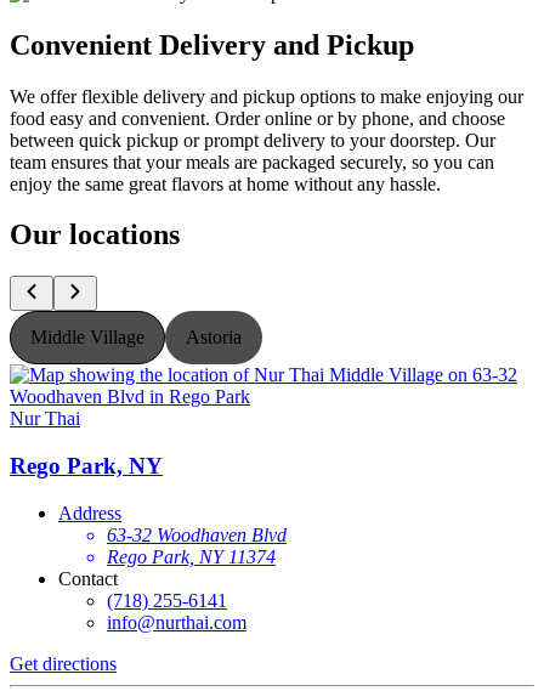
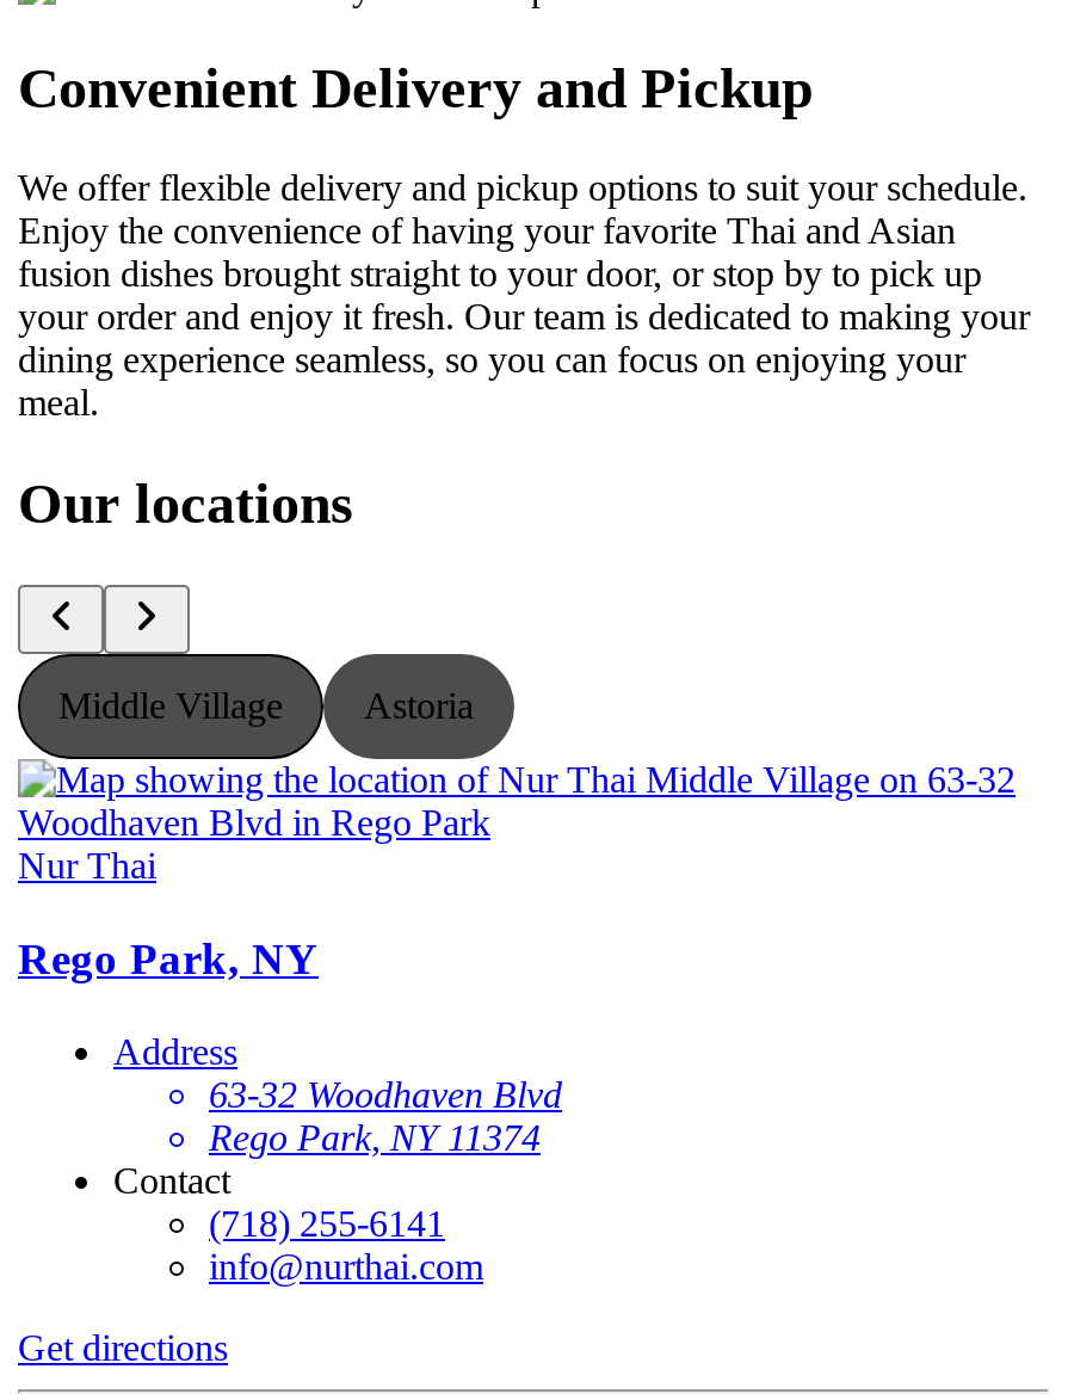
[10,86,523,194] We offer flexible delivery and pickup options to make enjoying our | food easy and convenient. Order online or by phone, and choose | between quick pickup or prompt delivery to your doorstep. Our | team ensures that your meals are packaged securely, so you can | enjoy the same great flavors at home without any hassle. -> [18,168,1030,424] We offer flexible delivery and pickup options to suit your schedule. | Enjoy the convenience of having your favorite Thai and Asian | fusion dishes brought straight to your door, or stop by to pick up | your order and enjoy it fresh. Our team is dedicated to making your | dining experience seamless, so you can focus on enjoying your | meal.

